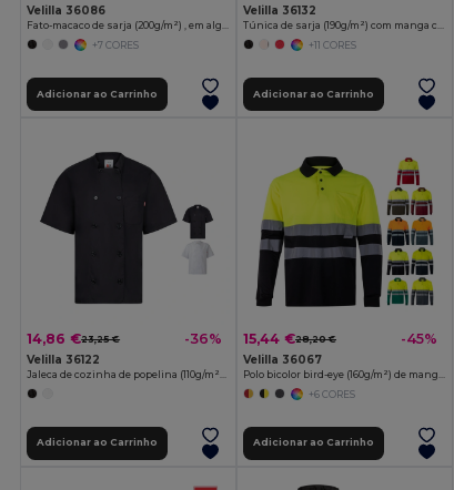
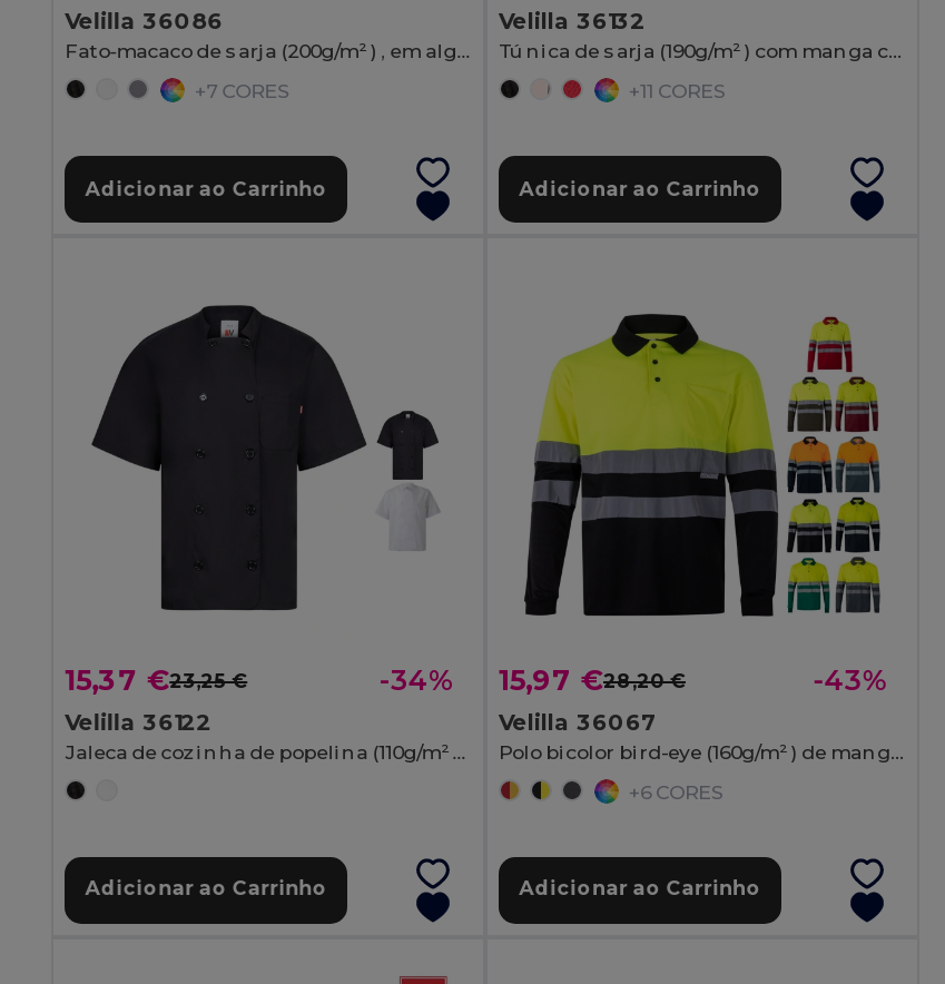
[27,330,120,347] 14,86 €23,25 € -> [65,663,247,697] 15,37 €23,25 €
[184,331,221,348] -36% -> [380,665,455,698] -34%
[243,330,336,347] 15,44 €28,20 € -> [499,663,686,697] 15,97 €28,20 €
[401,331,438,348] -45% -> [813,665,889,698] -43%

